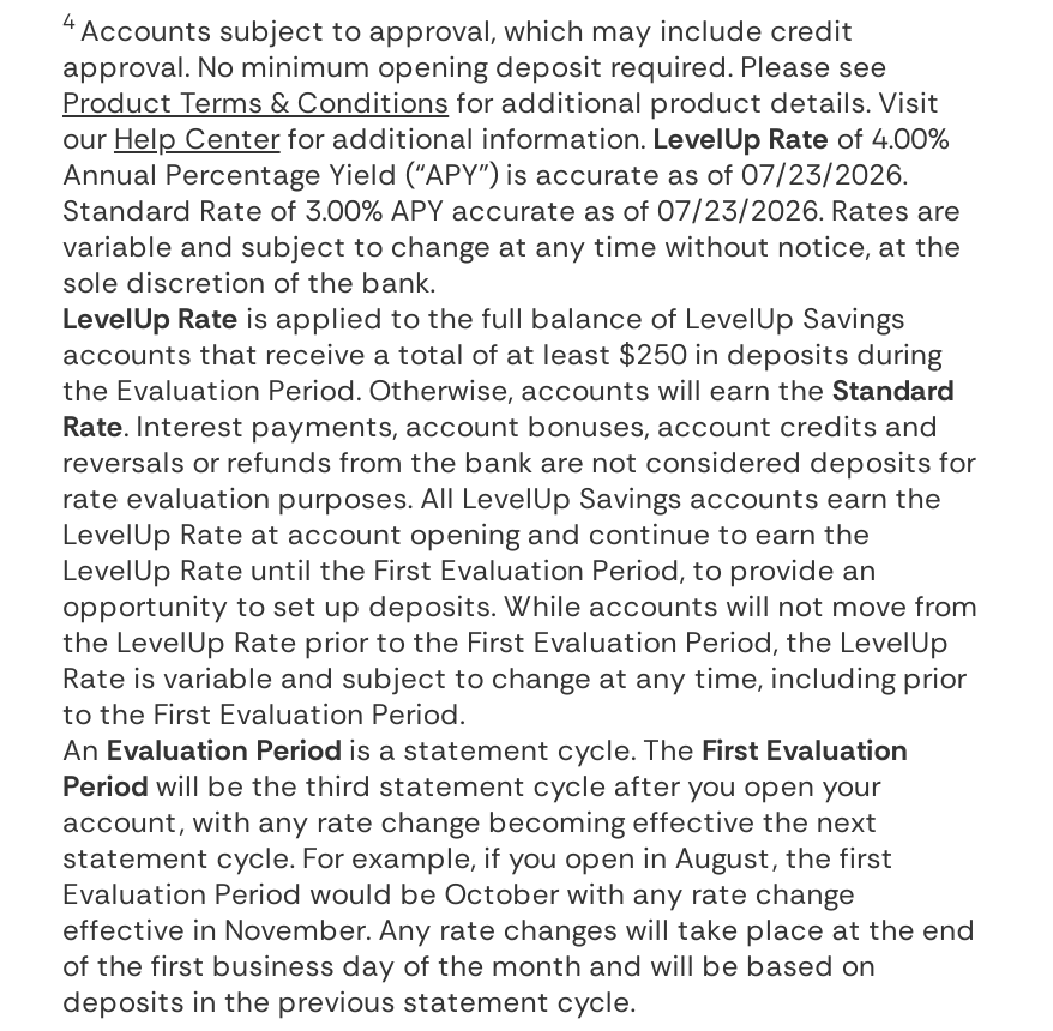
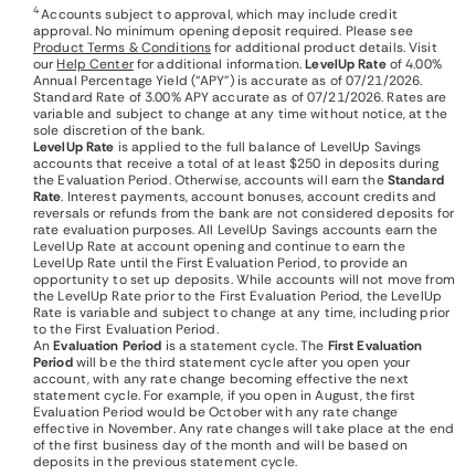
[62,157,907,195] Annual Percentage Yield (“APY”) is accurate as of 07/23/2026. -> [33,72,422,90] Annual Percentage Yield (“APY”) is accurate as of 07/21/2026.
[62,193,961,231] Standard Rate of 3.00% APY accurate as of 07/23/2026. Rates are -> [33,89,447,106] Standard Rate of 3.00% APY accurate as of 07/21/2026. Rates are

